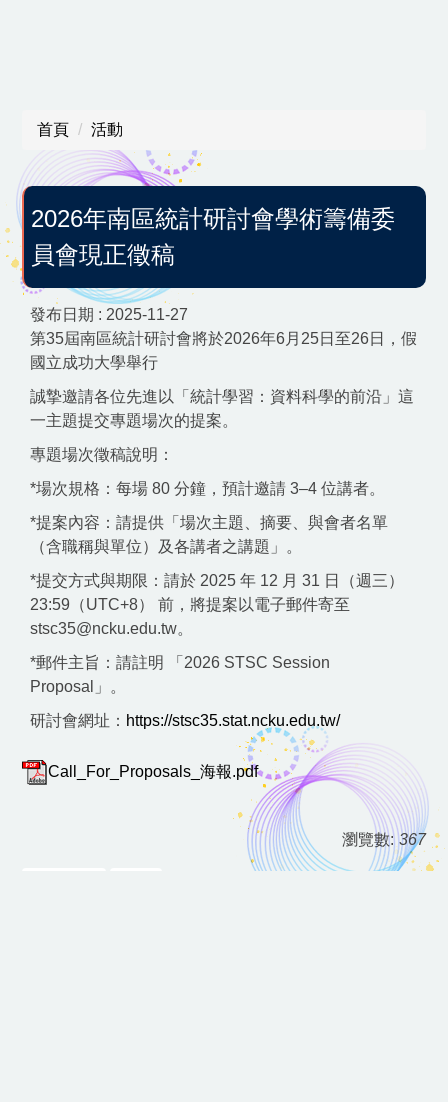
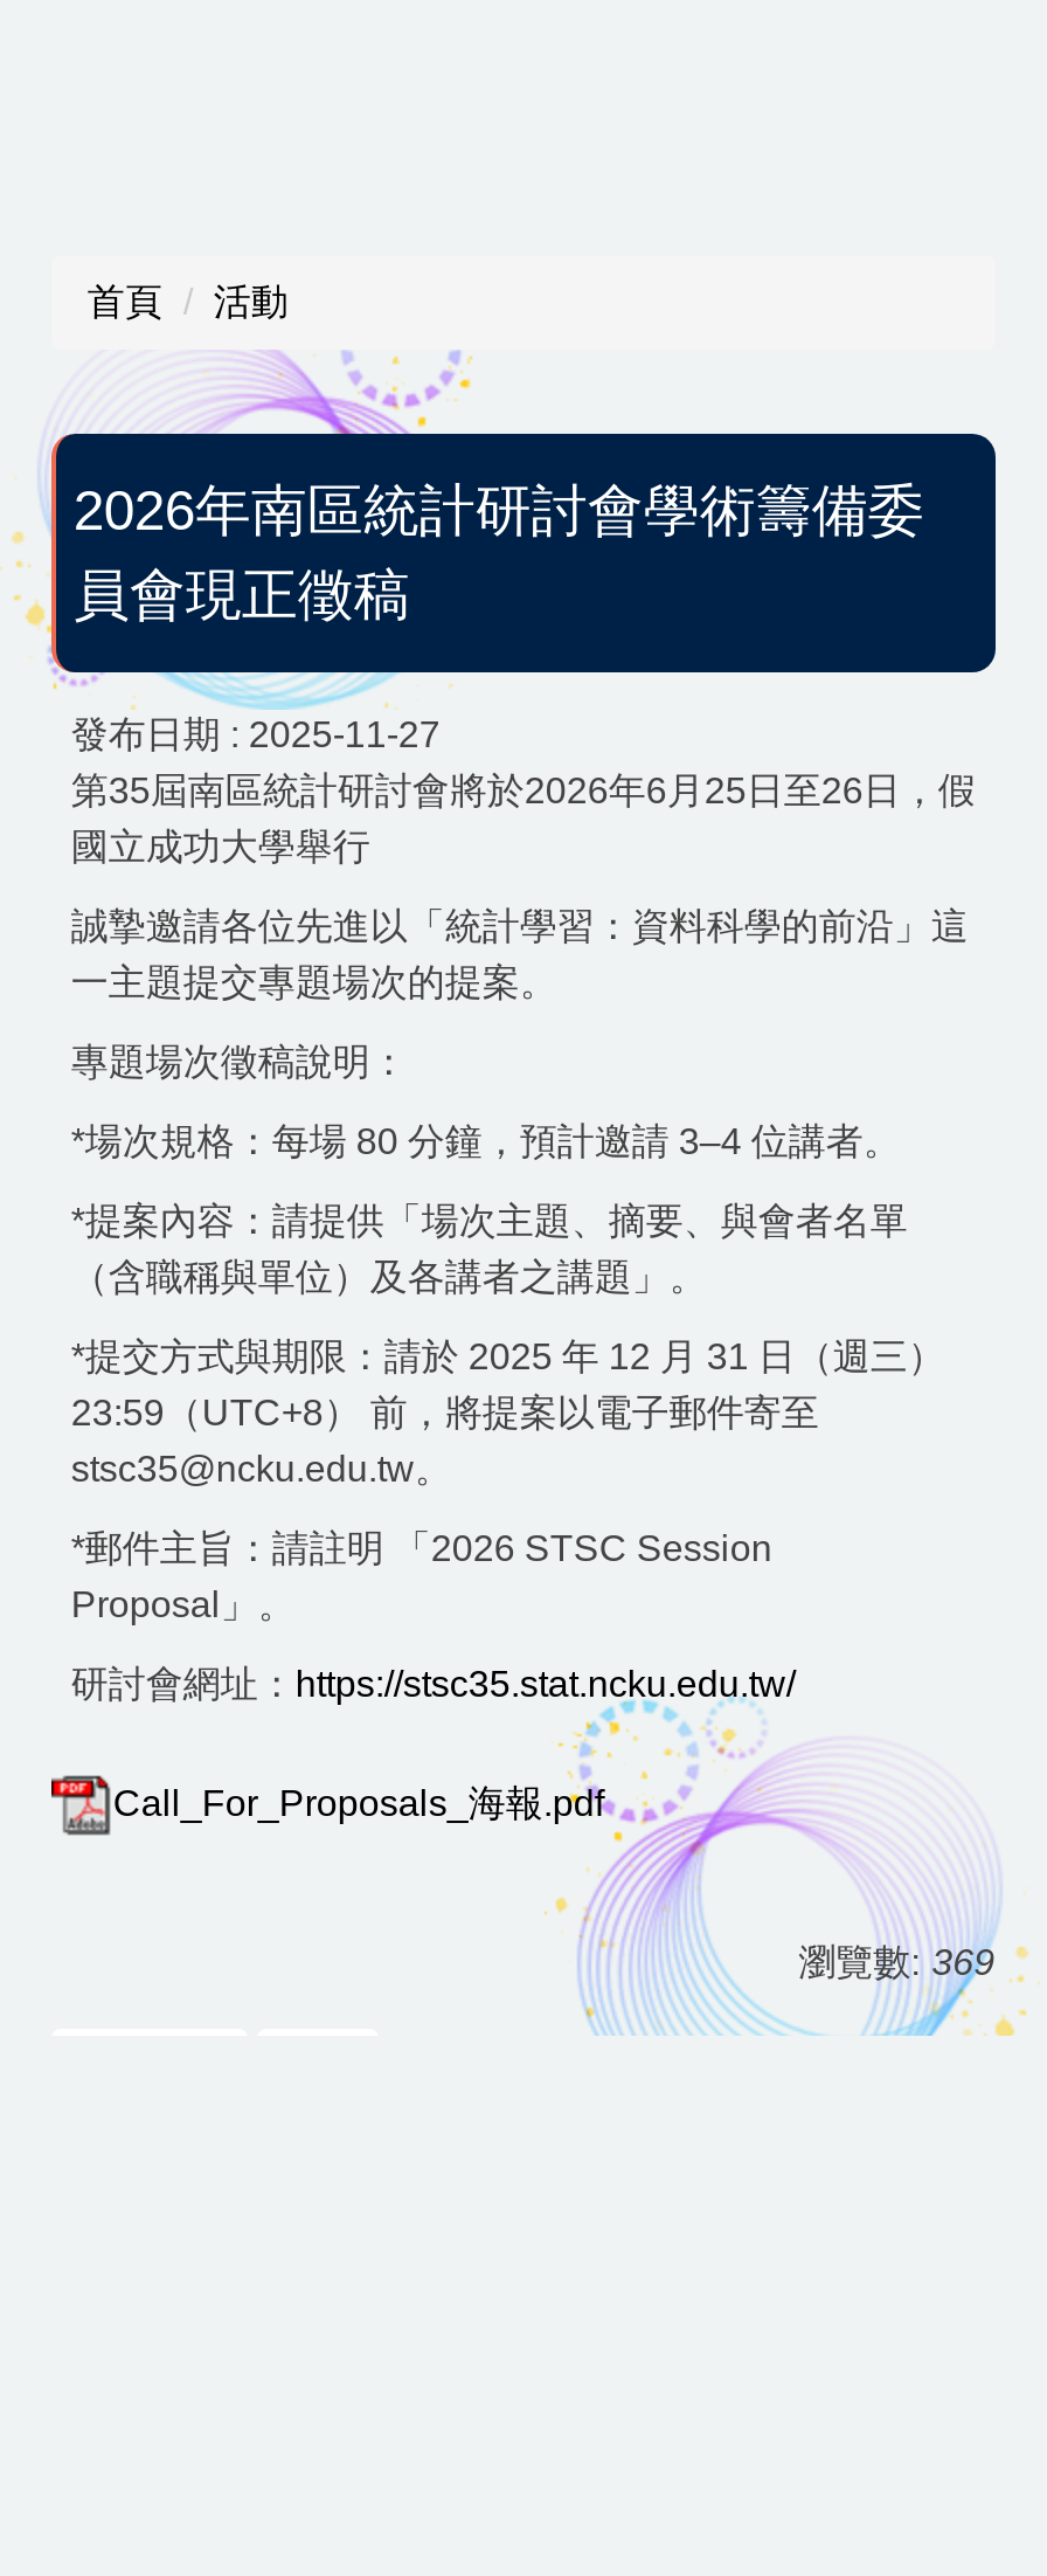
[342,831,426,848] 瀏覽數: 367 -> [798,1942,995,1982] 瀏覽數: 369

